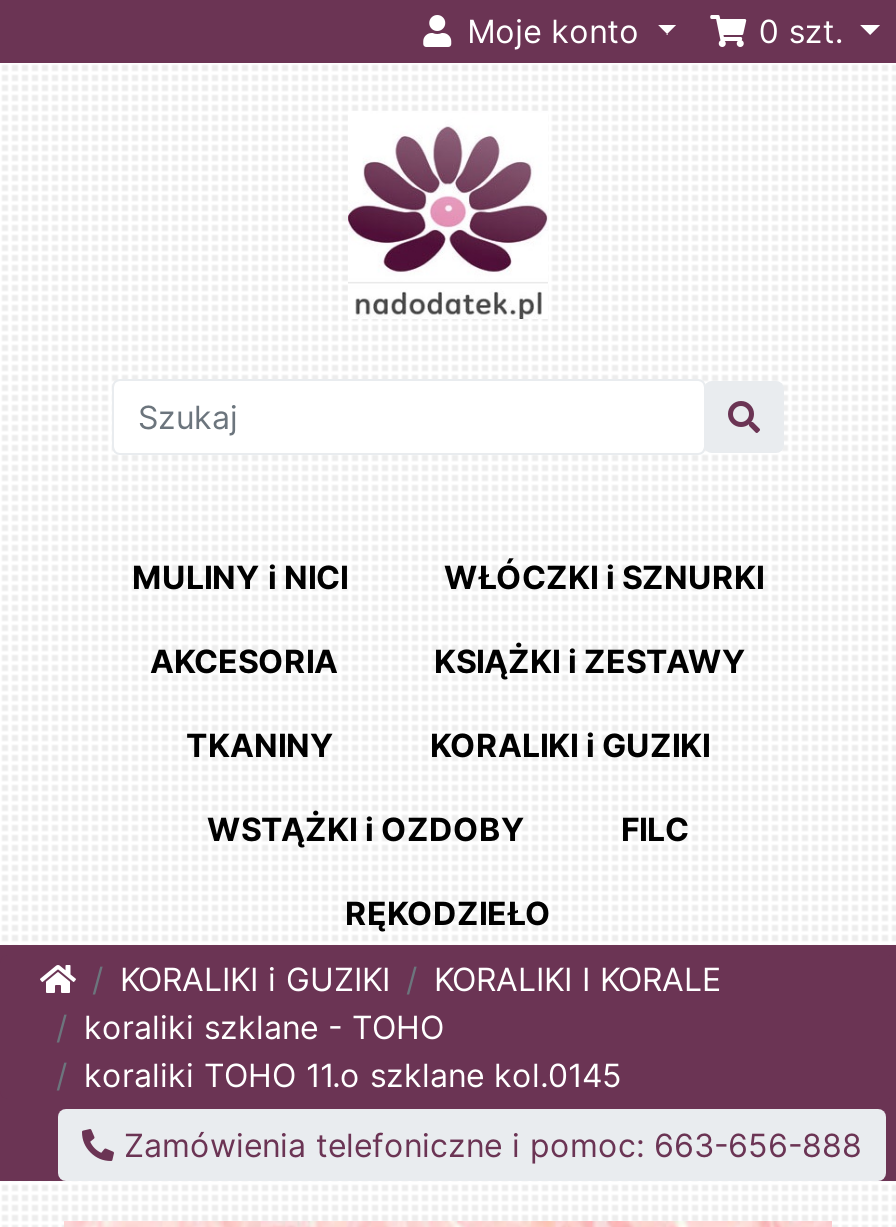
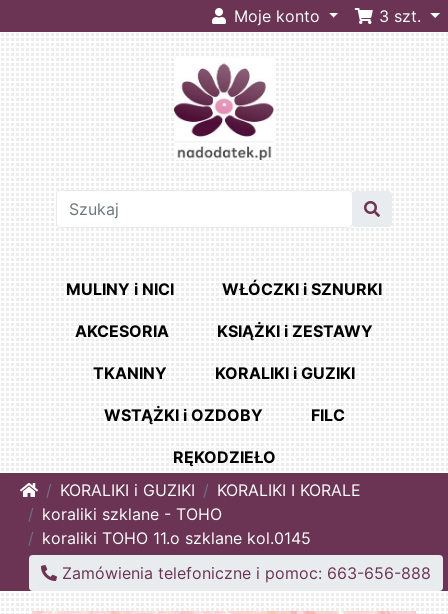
[759,11,843,51] 0 szt. -> [379,6,421,26] 3 szt.

